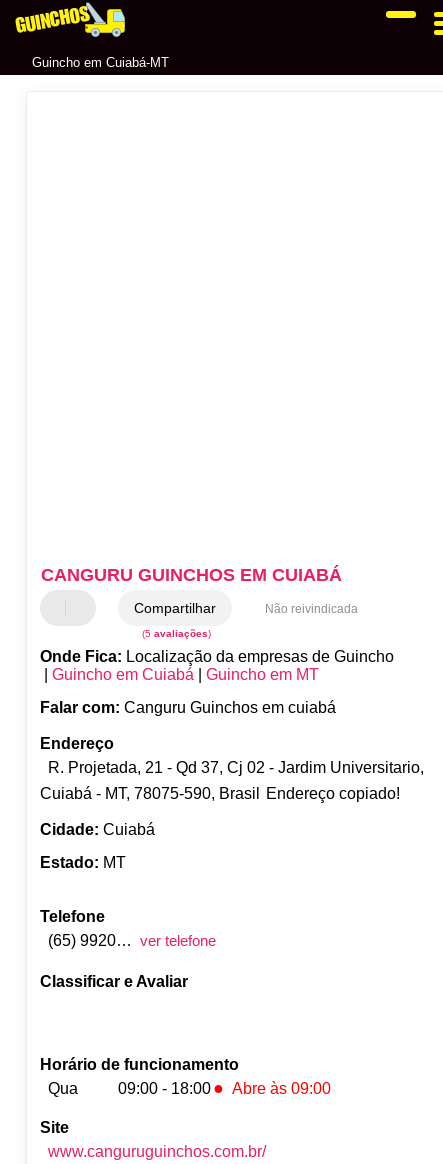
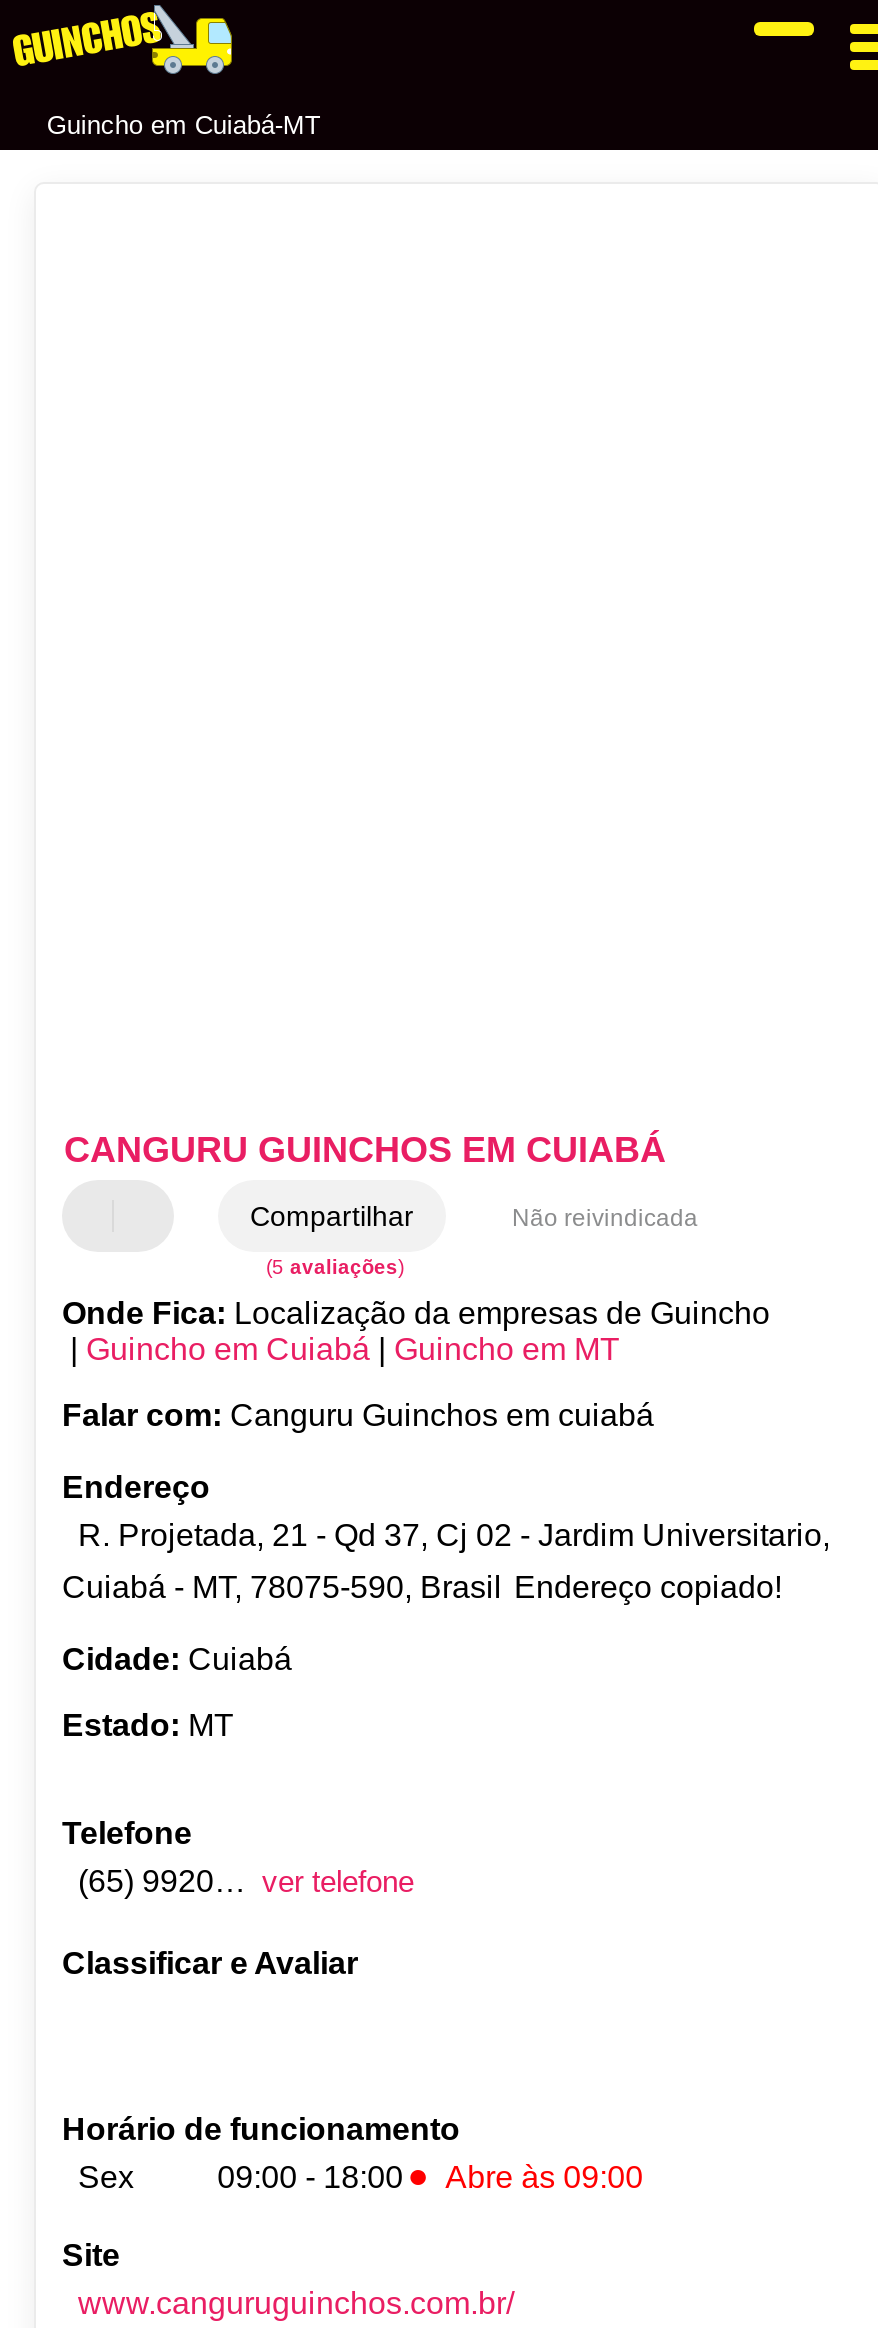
[40,1080,78,1097] Qua -> [62,2161,134,2195] Sex

